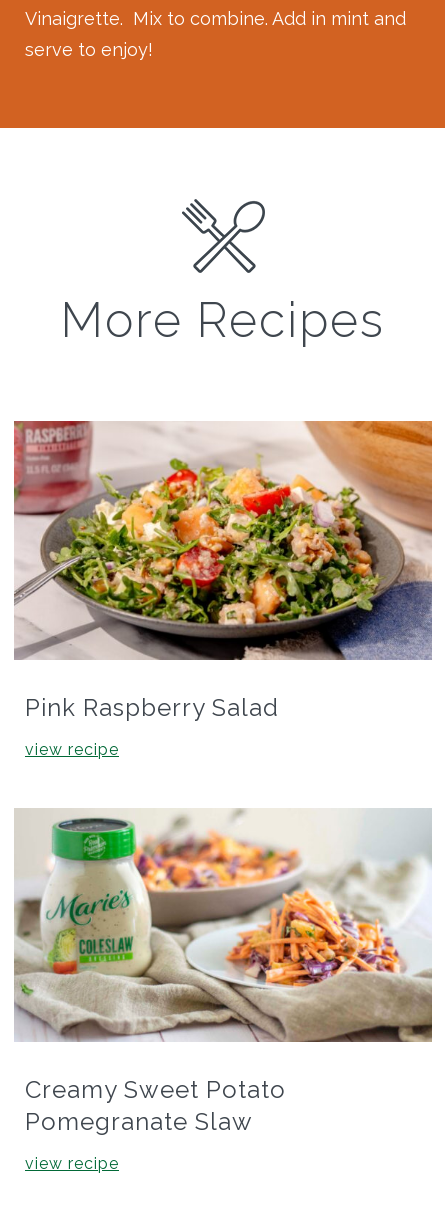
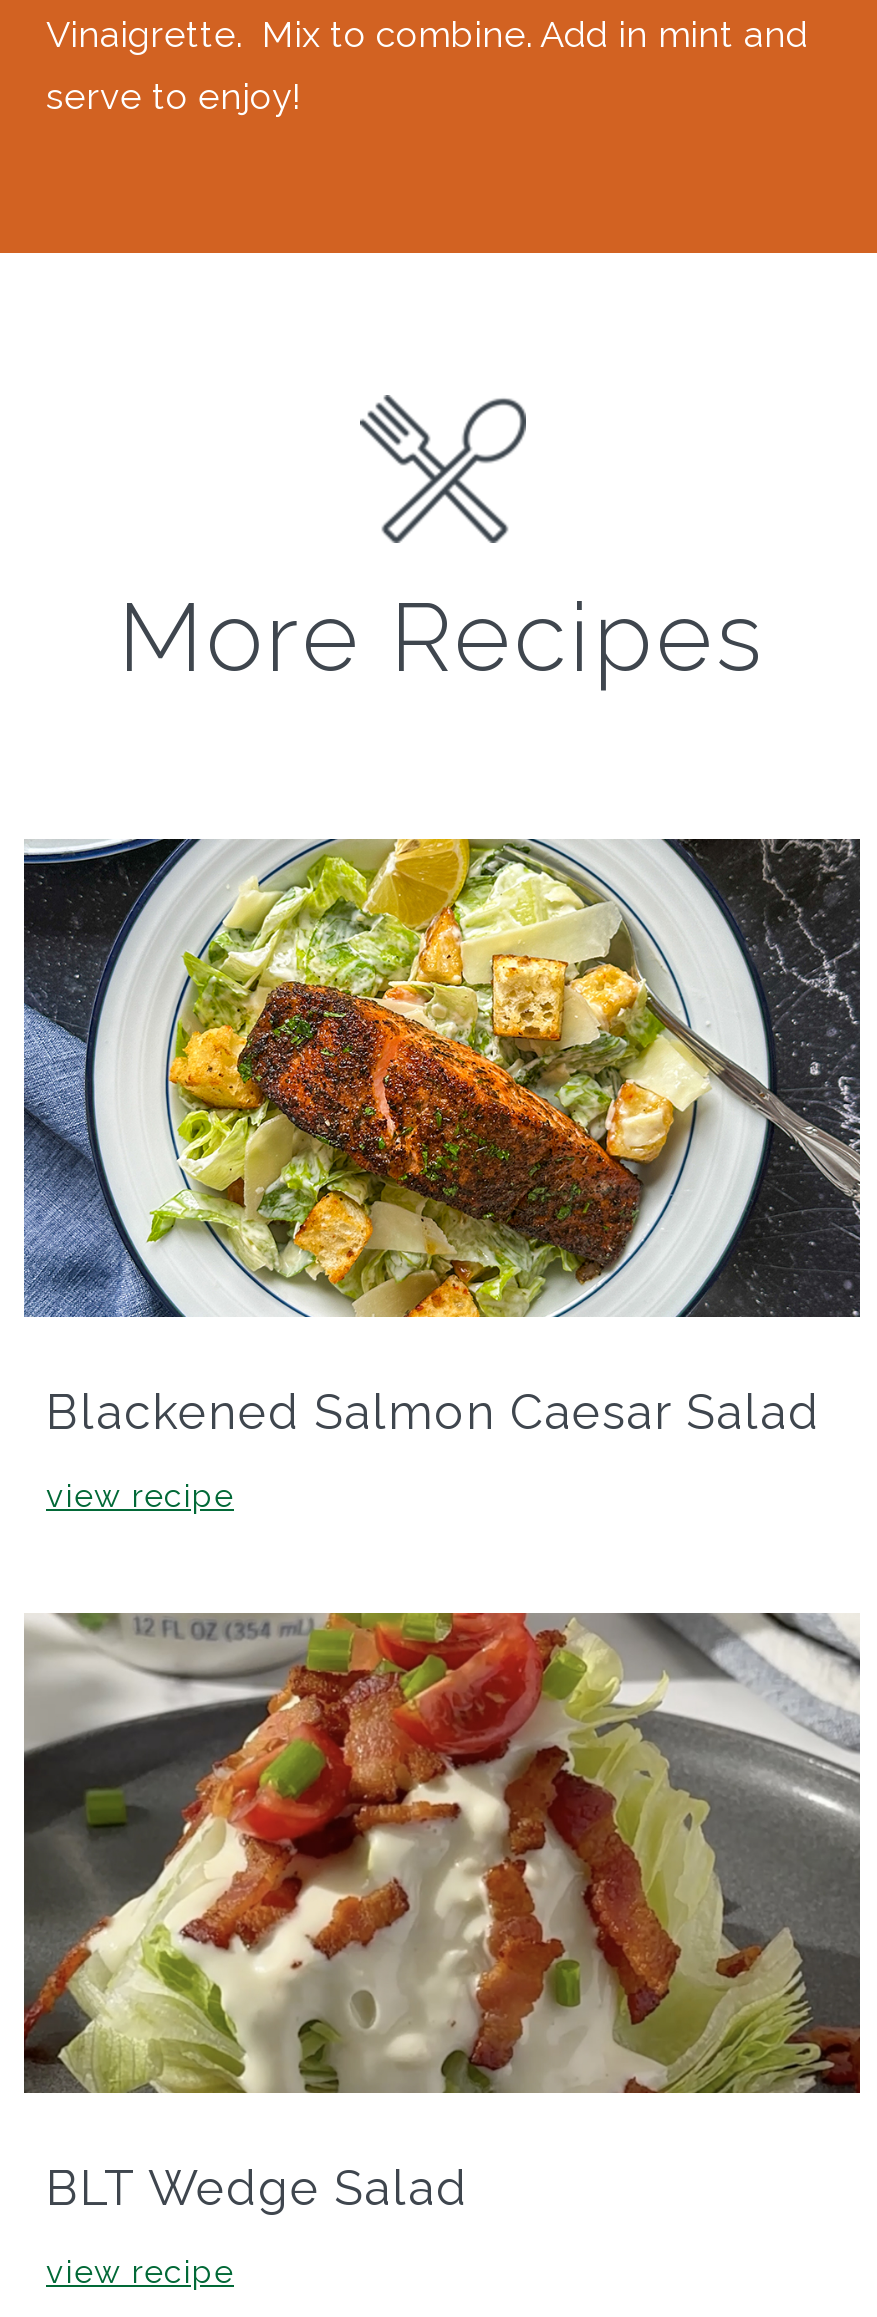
[13,420,433,721] [image] | Pink Raspberry Salad -> [22,837,862,1442] [image] | Blackened Salmon Caesar Salad
[14,808,432,1136] [image] | Creamy Sweet Potato | Pomegranate Slaw -> [22,1611,862,2216] [image] | BLT Wedge Salad

